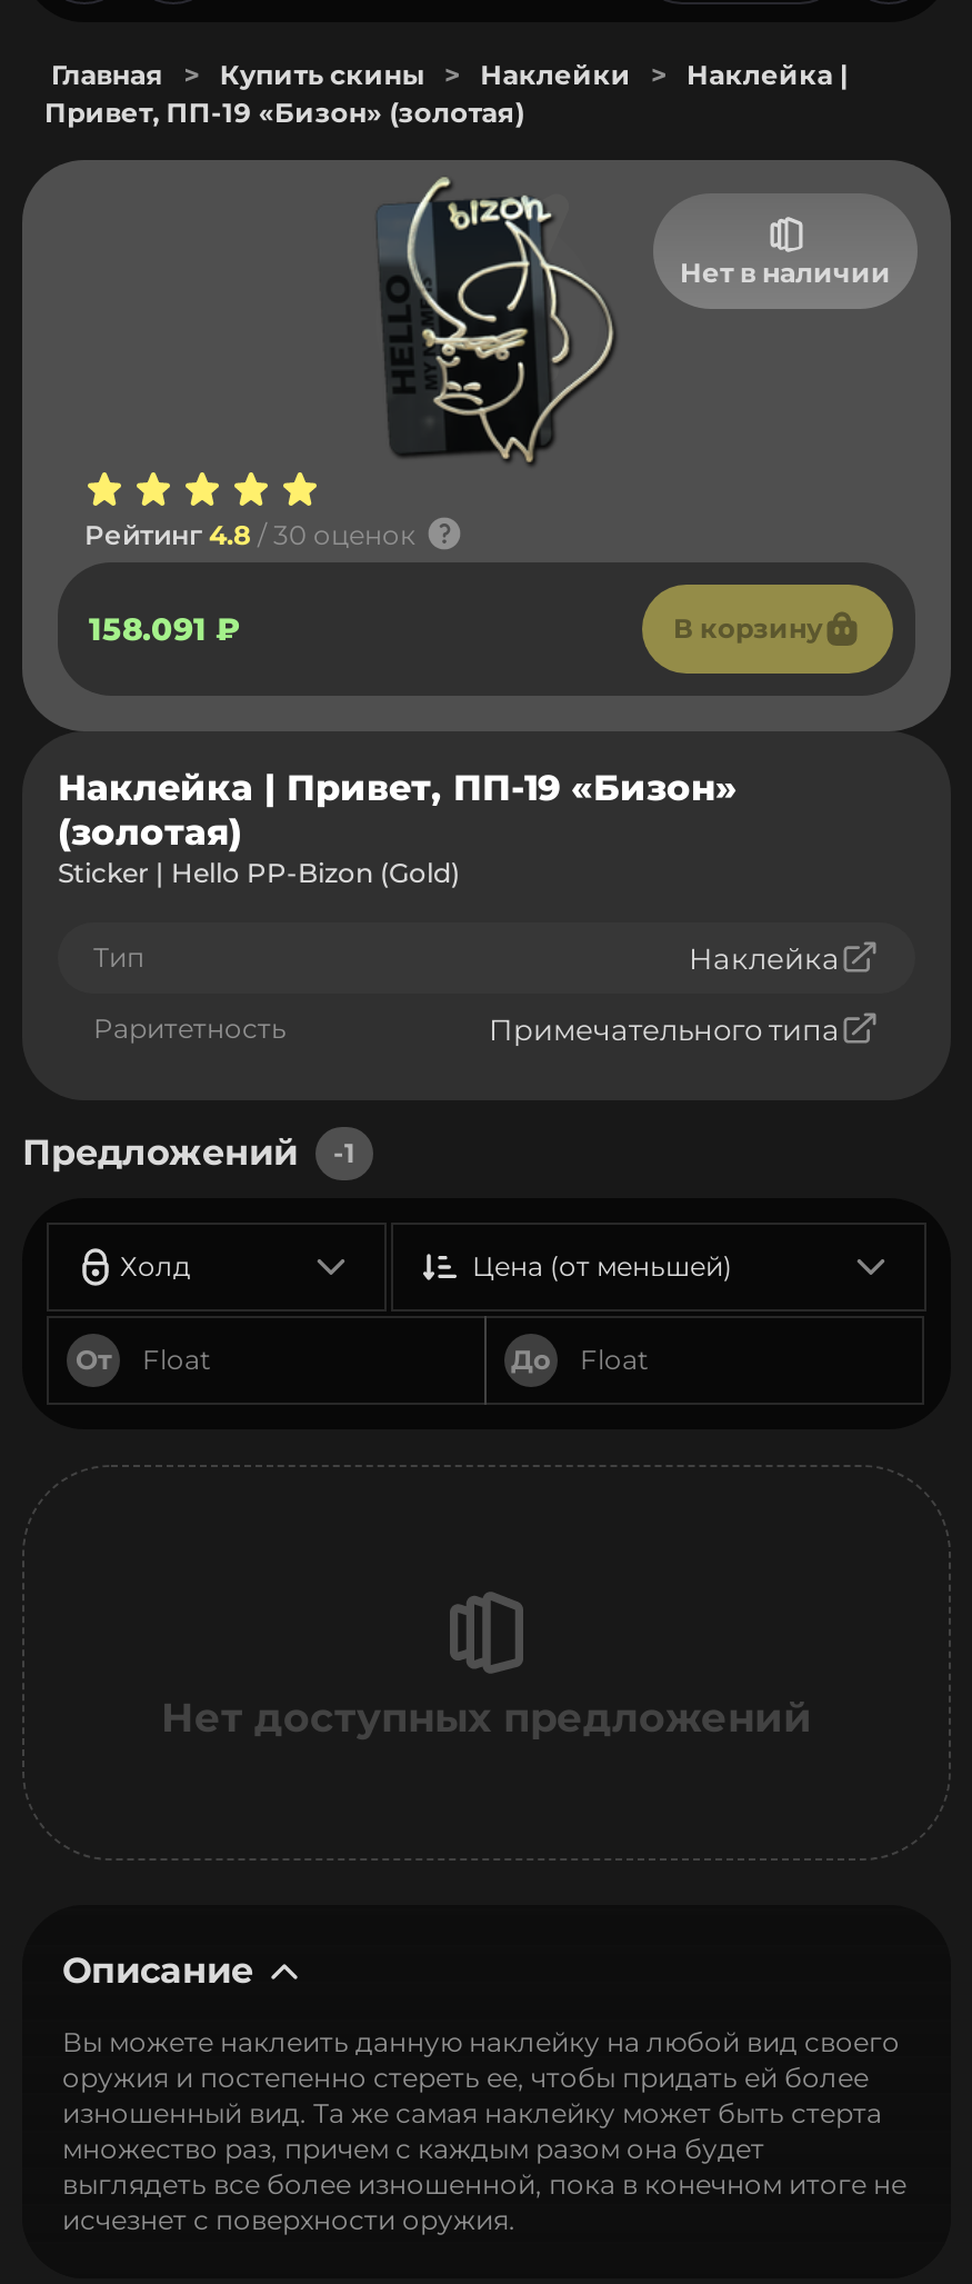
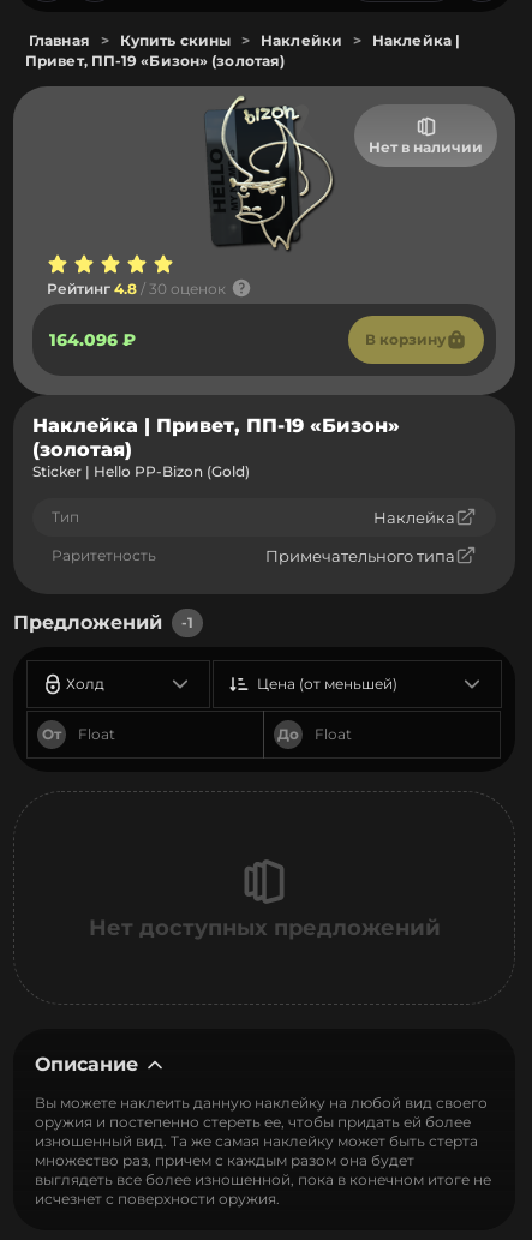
[89,608,240,648] 158.091 ₽ -> [49,328,136,350] 164.096 ₽

